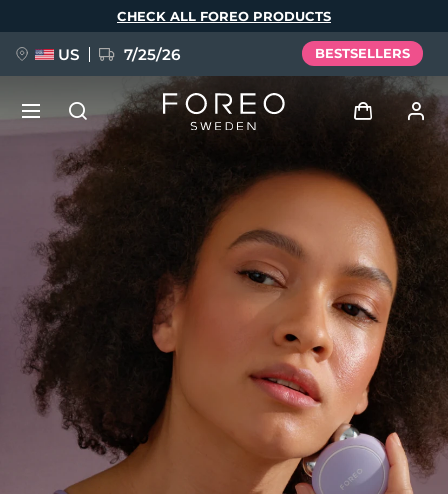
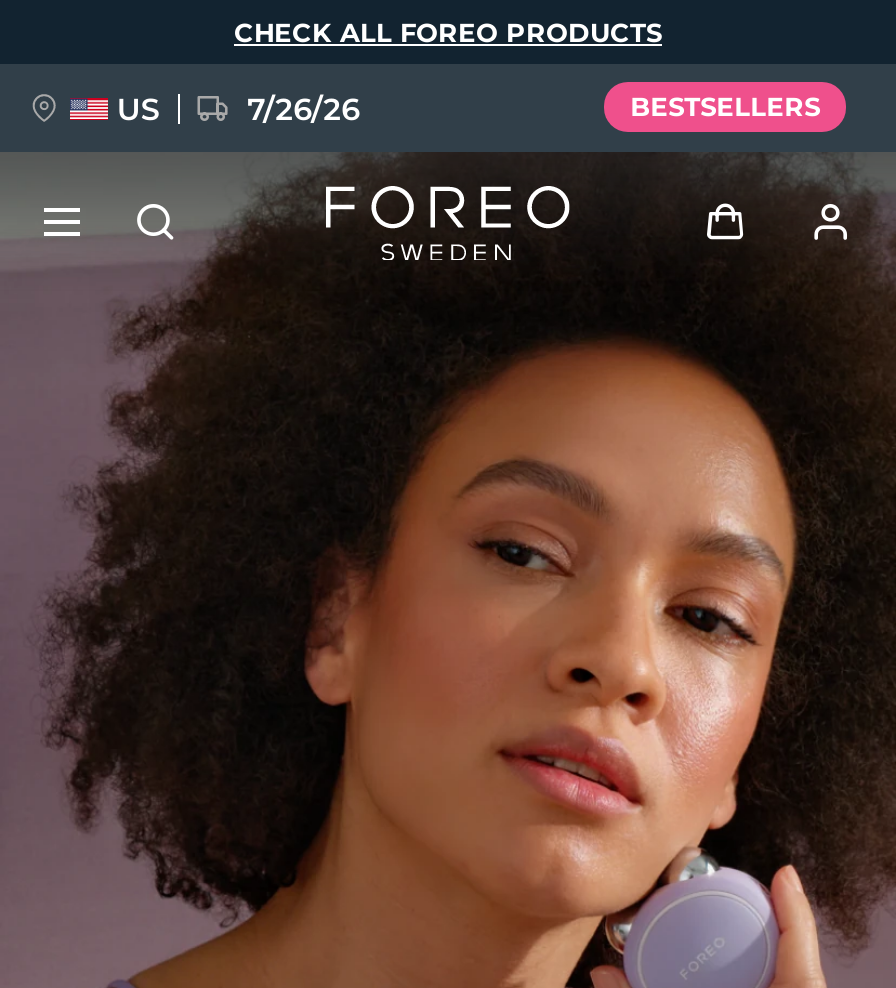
[124,45,180,64] 7/25/26 -> [247,91,359,129] 7/26/26

